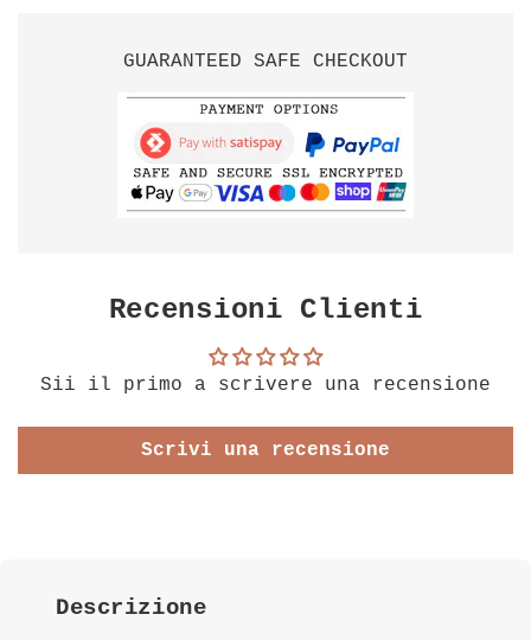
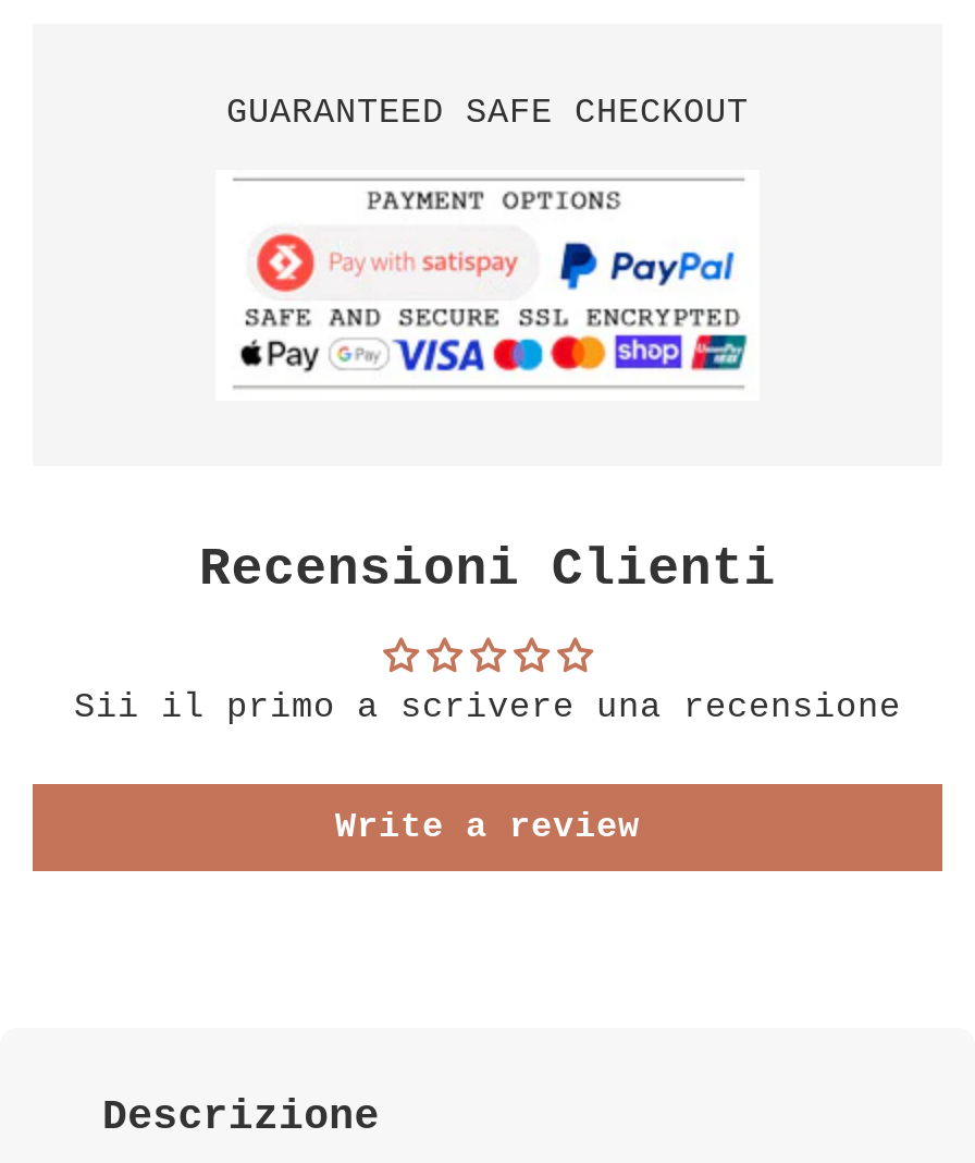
[141,440,390,461] Scrivi una recensione -> [335,808,640,847] Write a review

